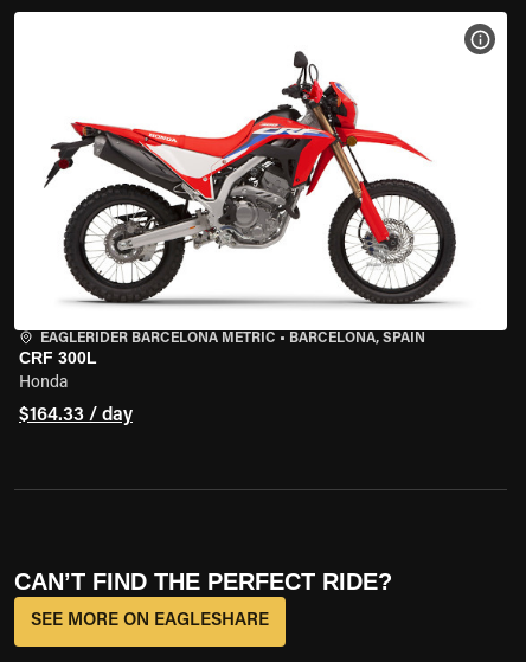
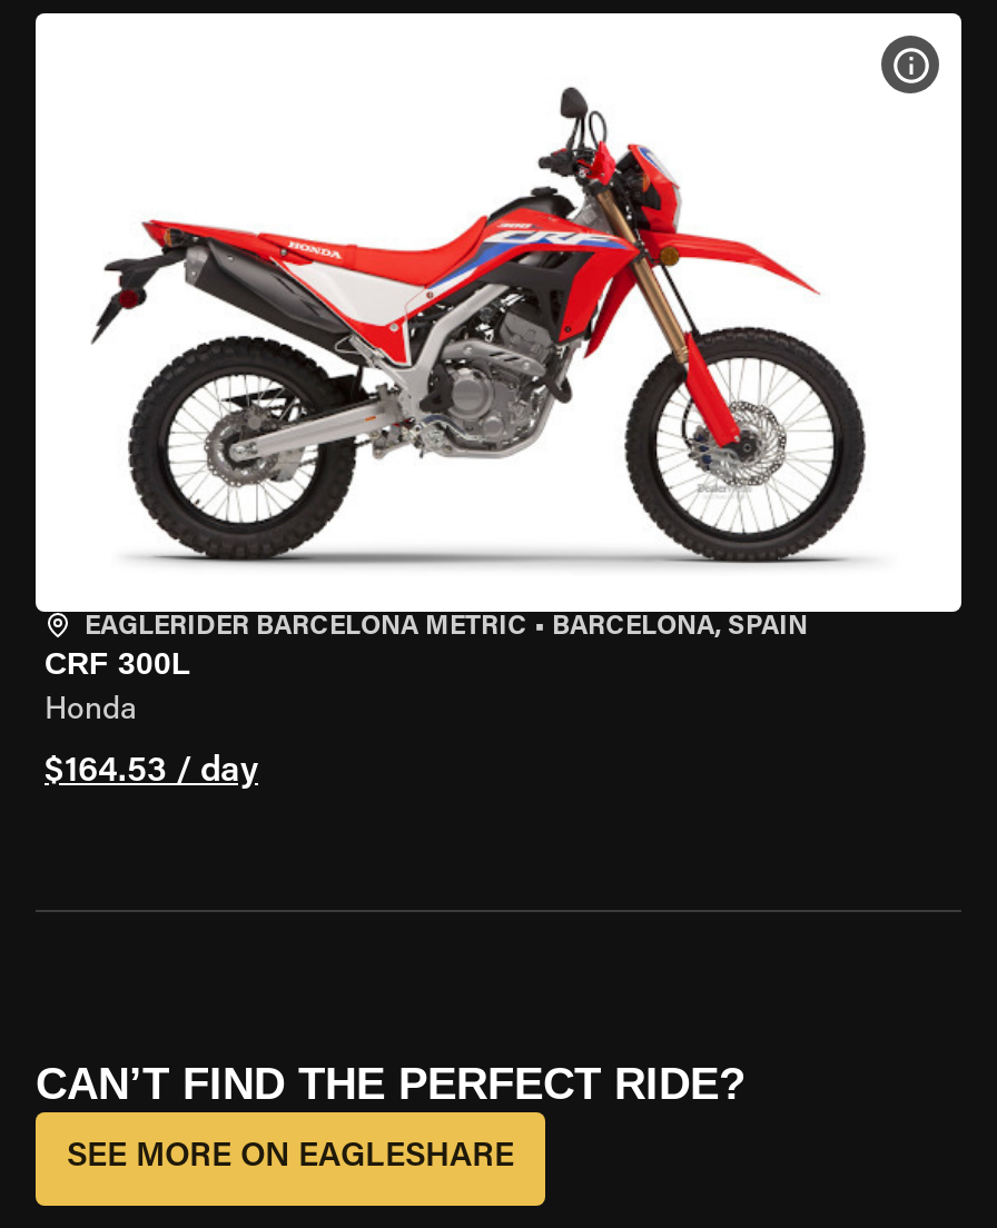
[19,406,133,425] $164.33 / day -> [45,754,258,790] $164.53 / day

